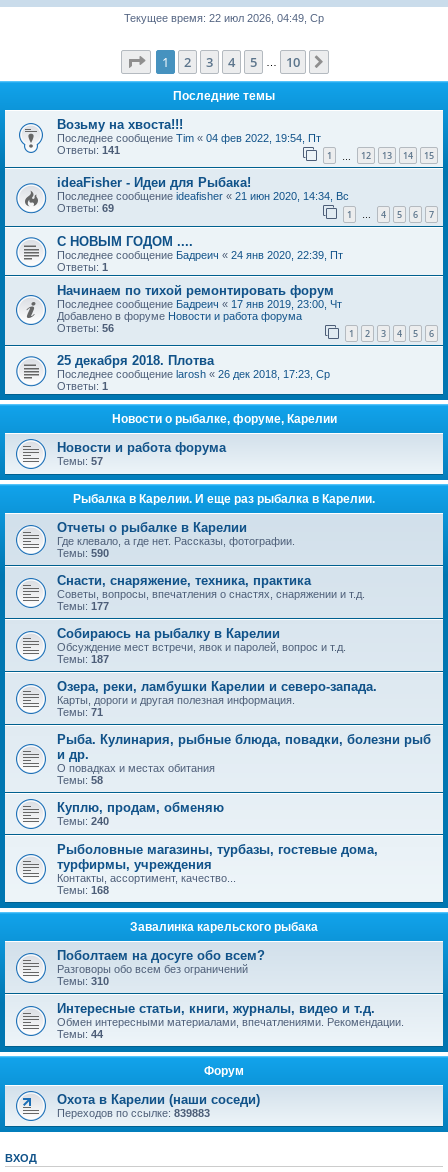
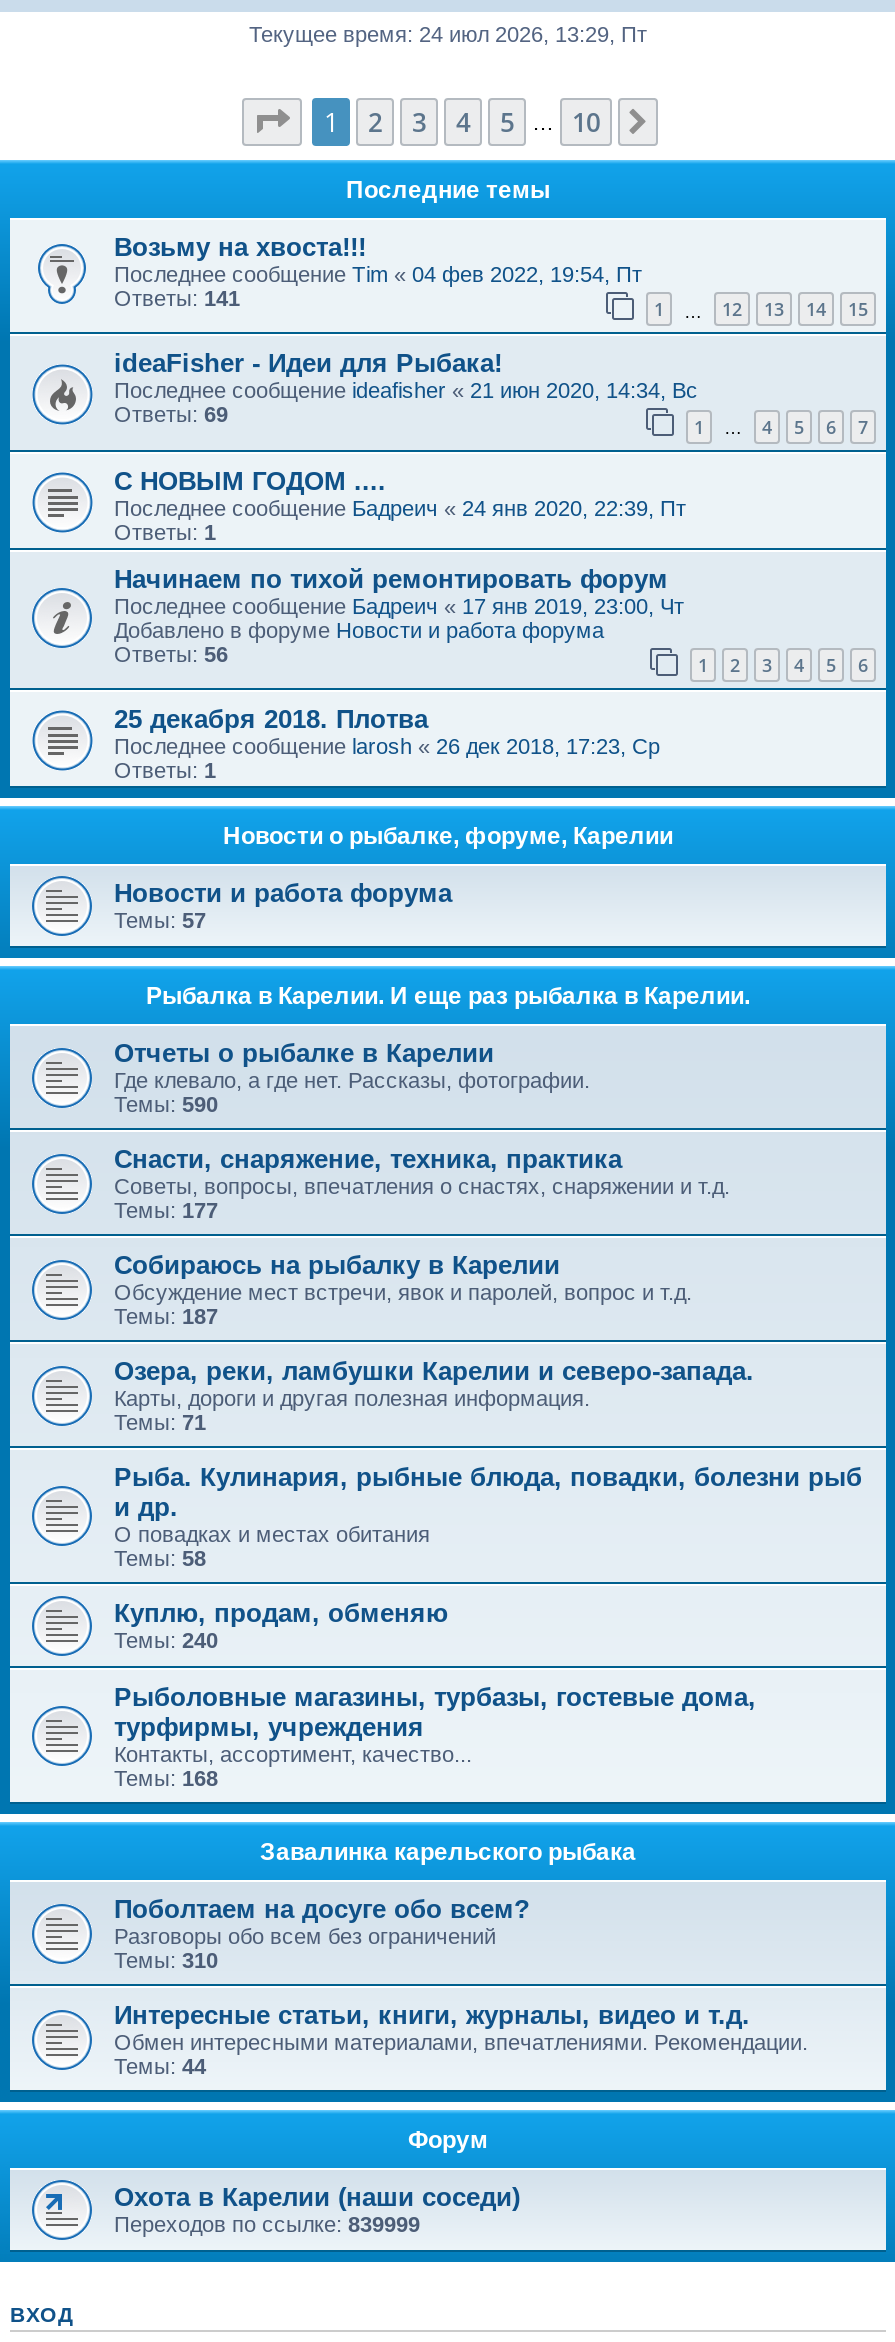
[124,12,324,24] Текущее время: 22 июл 2026, 04:49, Ср -> [249,22,647,46] Текущее время: 24 июл 2026, 13:29, Пт
[57,1107,210,1119] Переходов по ссылке:839883 -> [114,2213,420,2237] Переходов по ссылке:839999

